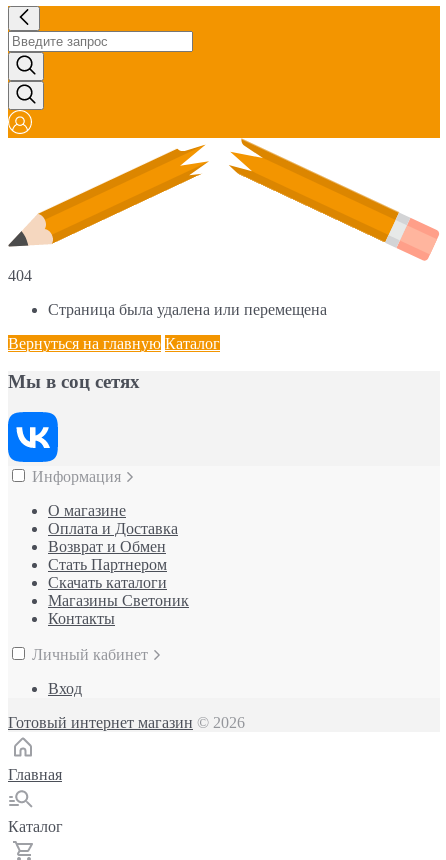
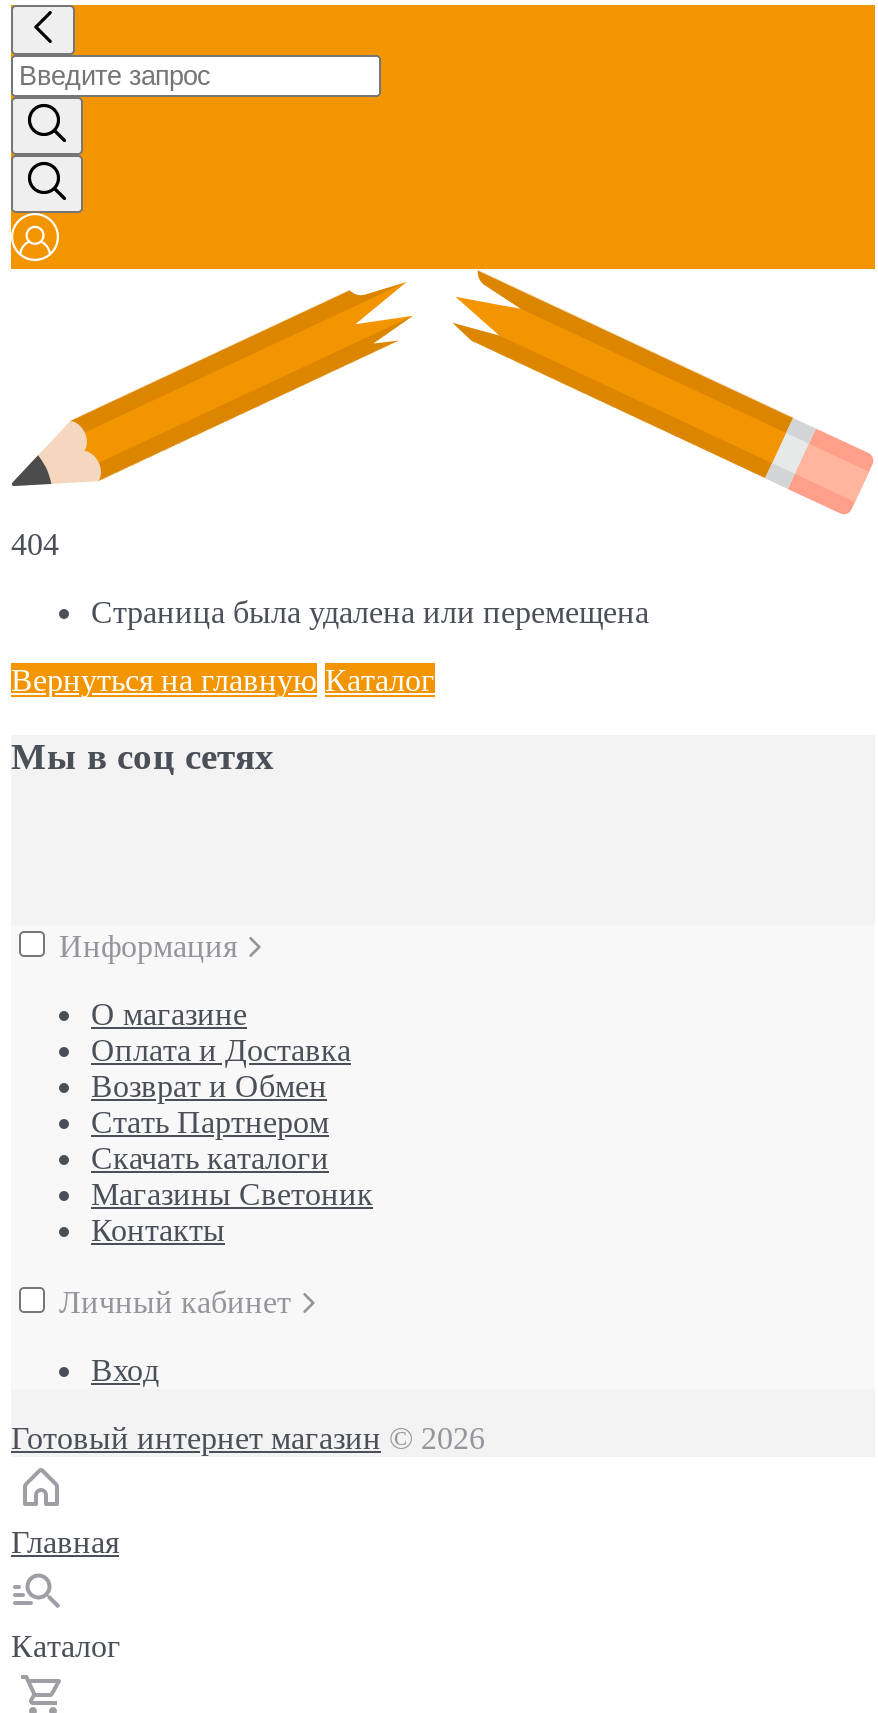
[7,411,59,463] [image] -> none

